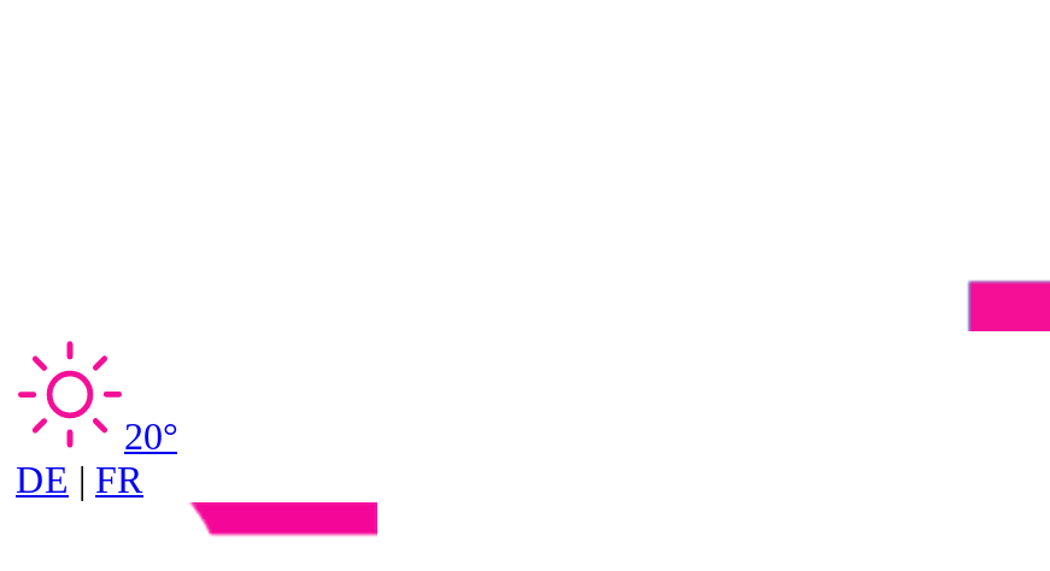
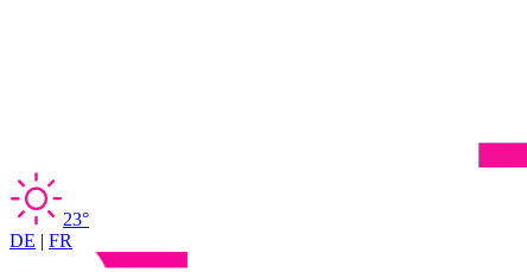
[124,416,177,457] 20° -> [63,209,89,229] 23°

